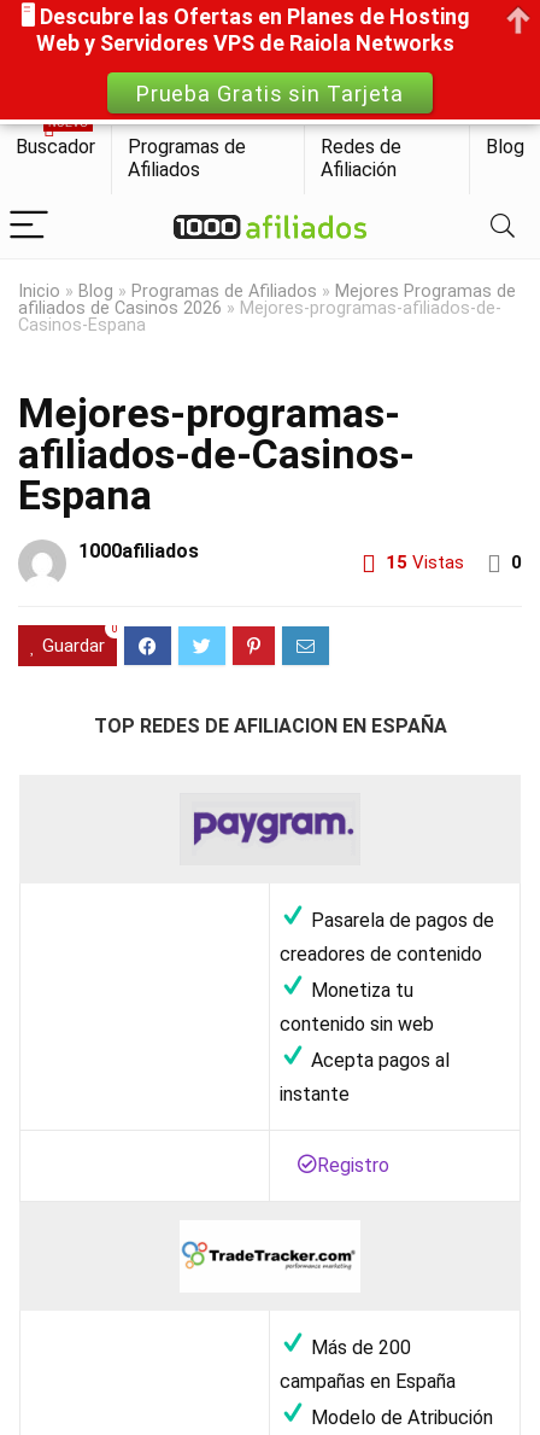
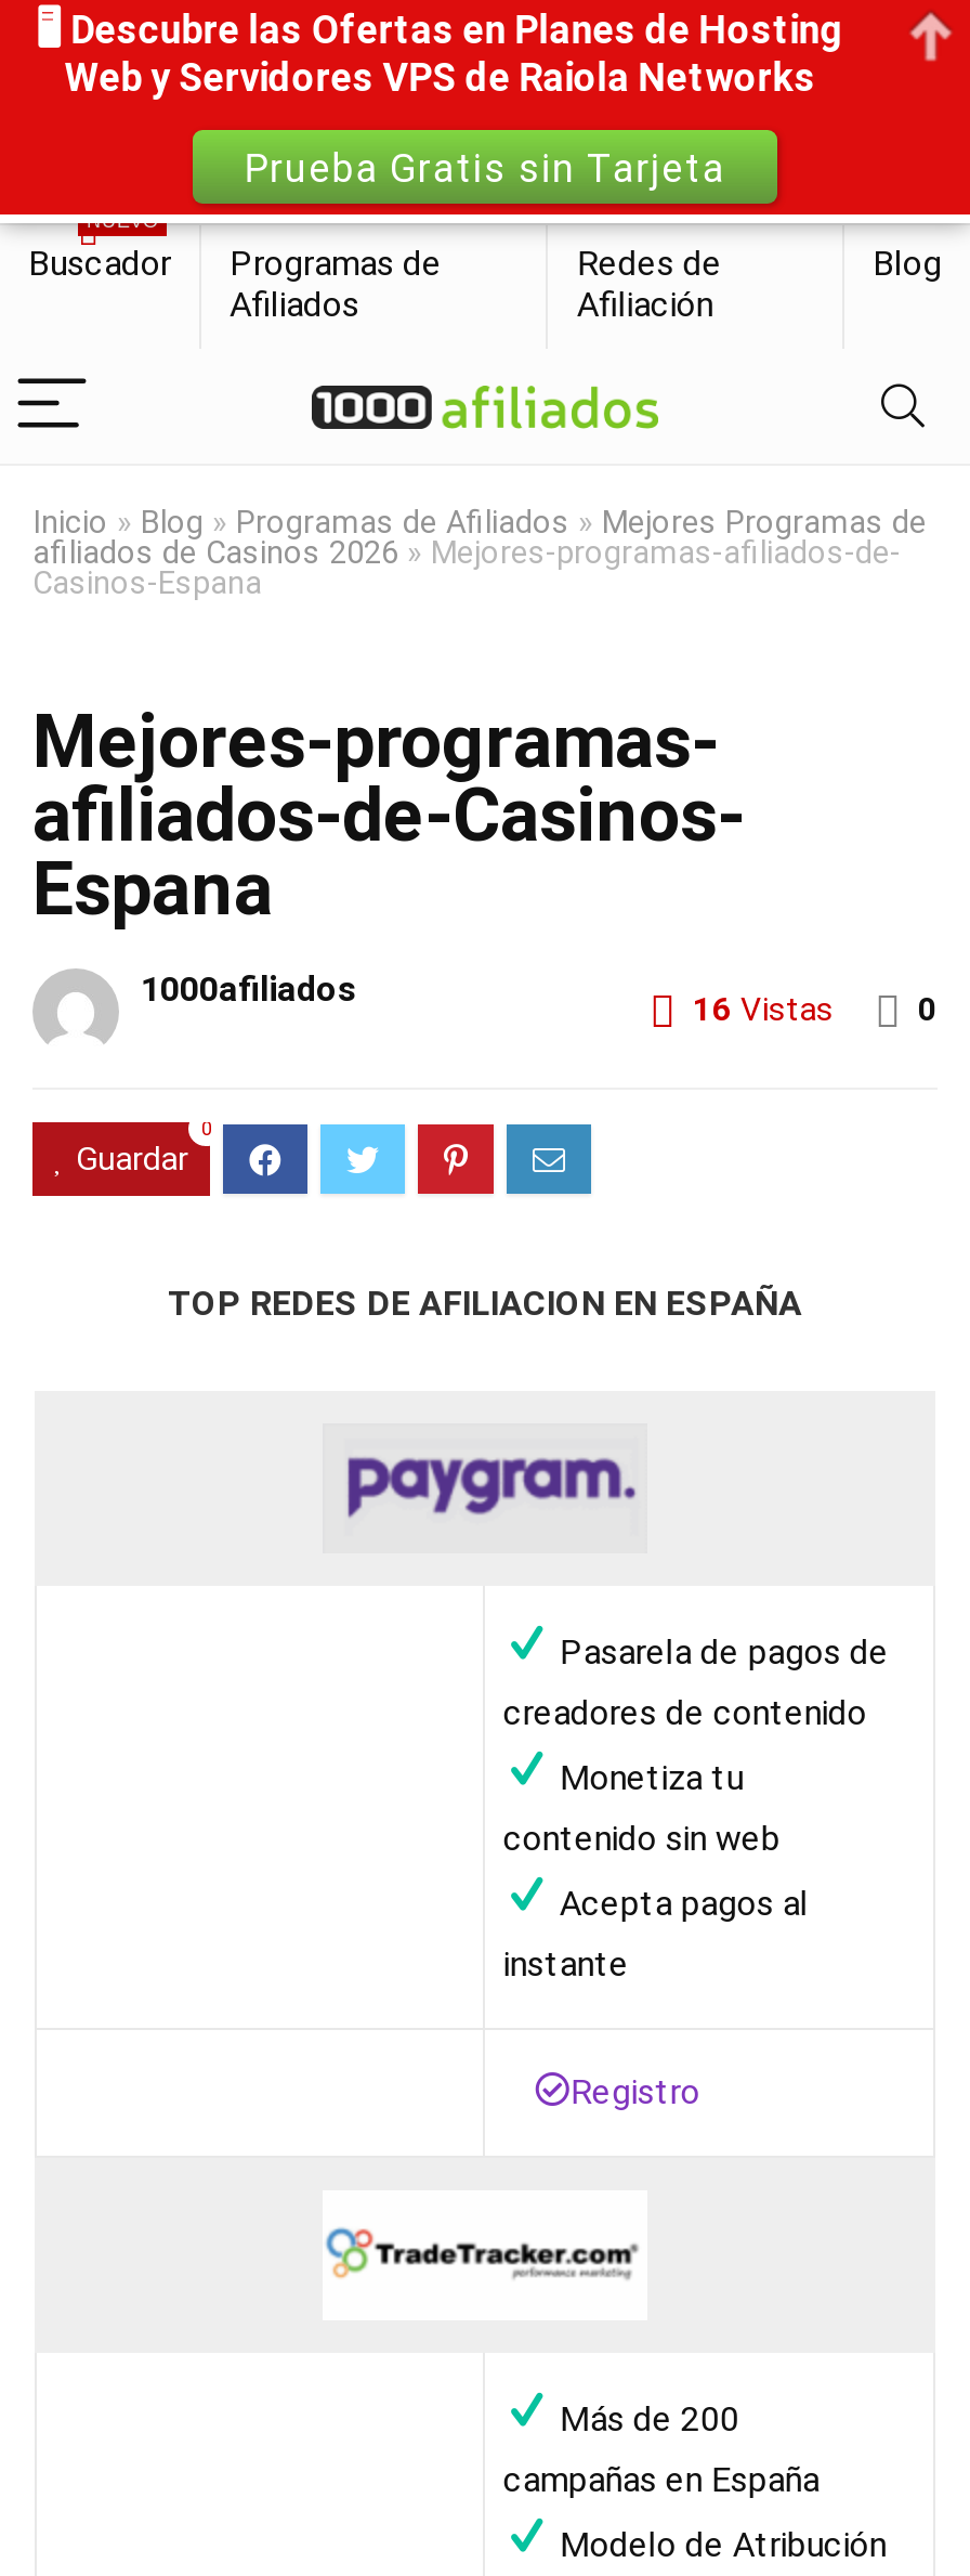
[386,552,464,574] 15 Vistas -> [693,991,834,1030] 16 Vistas

